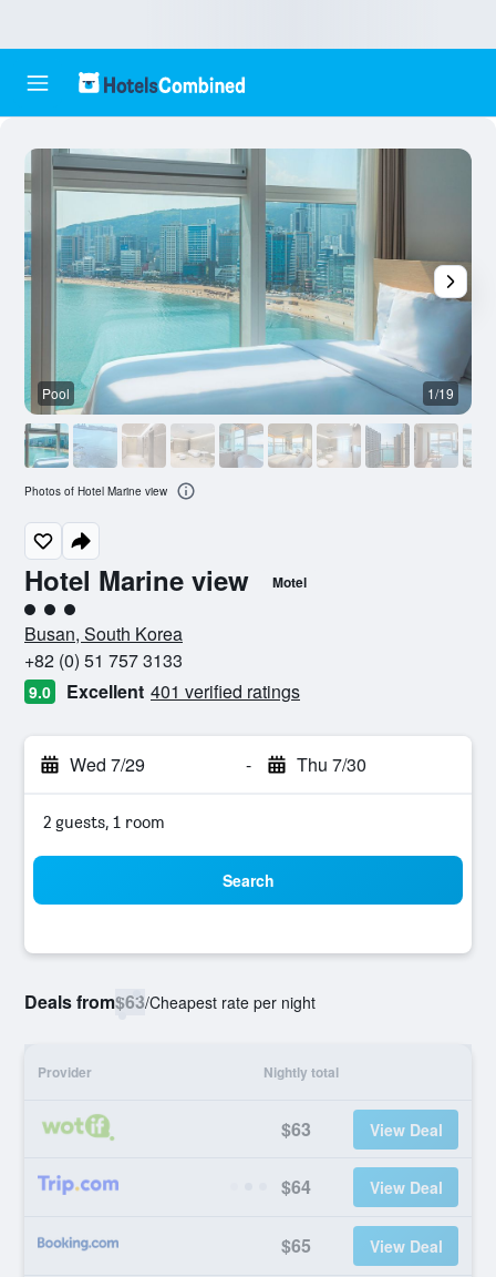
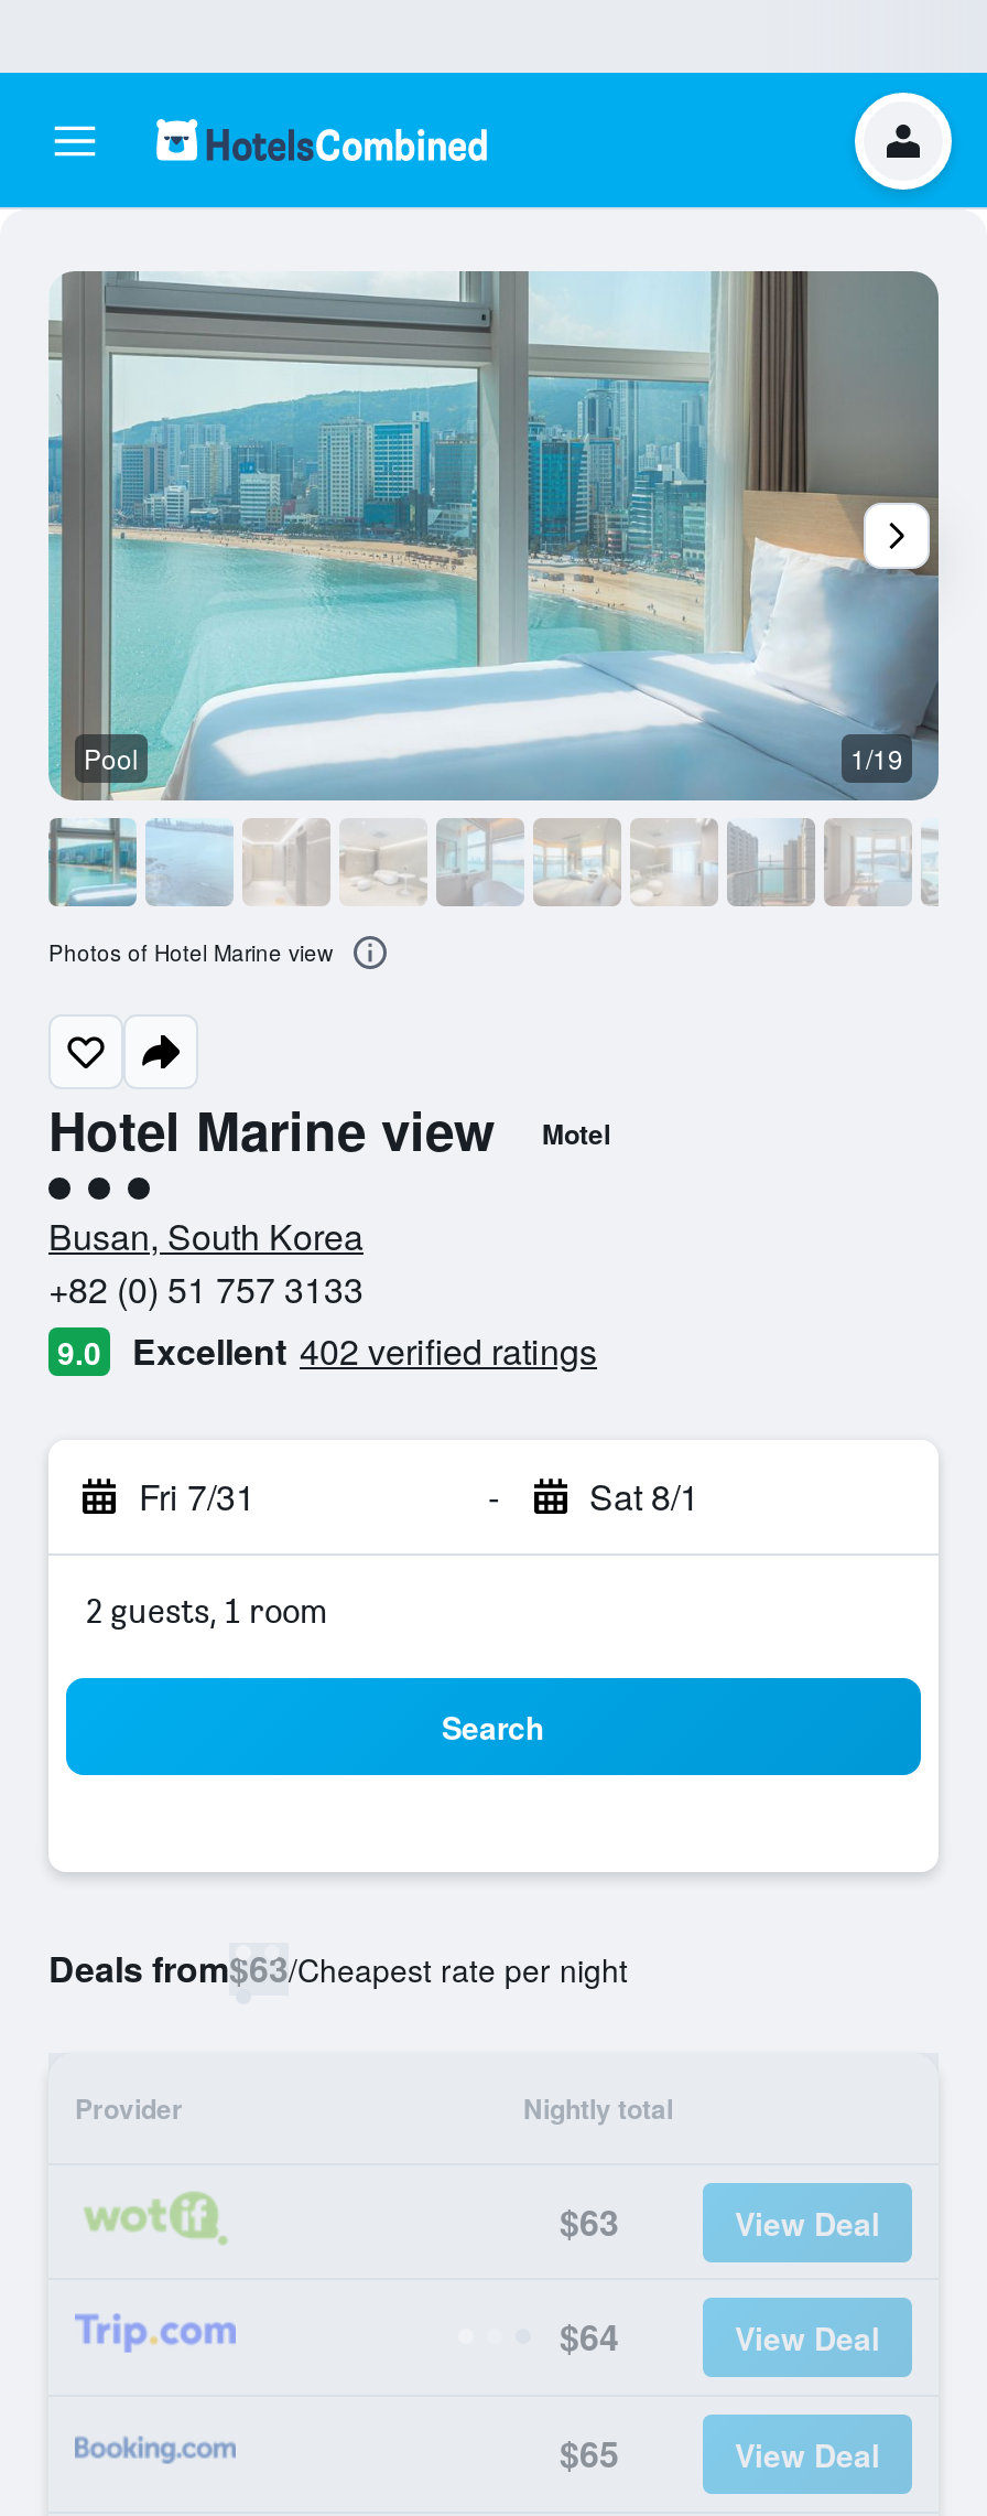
none -> [853,90,954,192] [image]
[66,678,300,704] Excellent 401 verified ratings -> [132,1325,597,1376] Excellent 402 verified ratings
[70,752,145,777] Wed 7/29 -> [139,1471,256,1522] Fri 7/31
[296,752,366,777] Thu 7/30 -> [589,1471,699,1522] Sat 8/1

